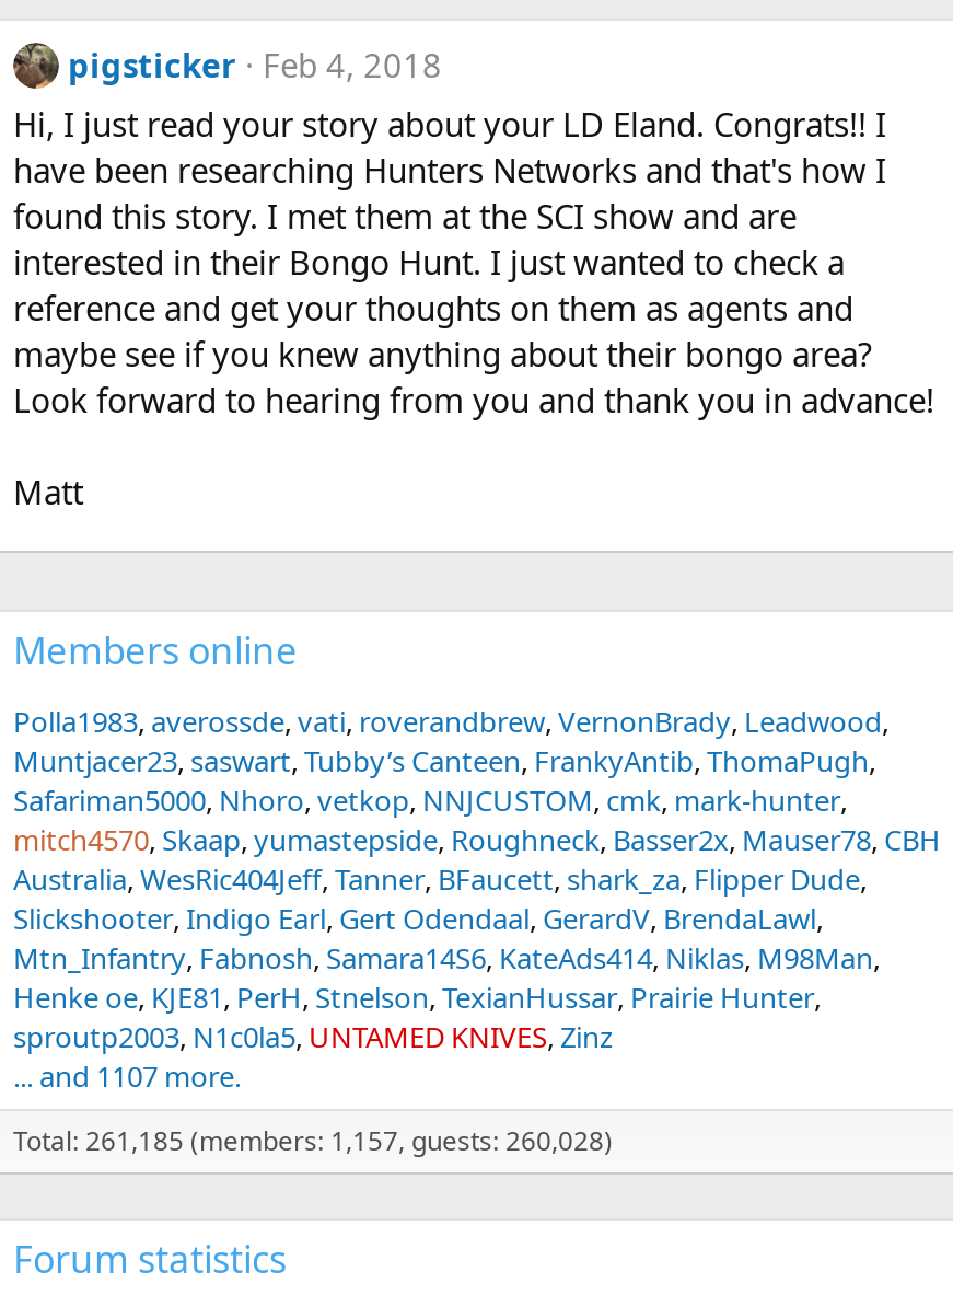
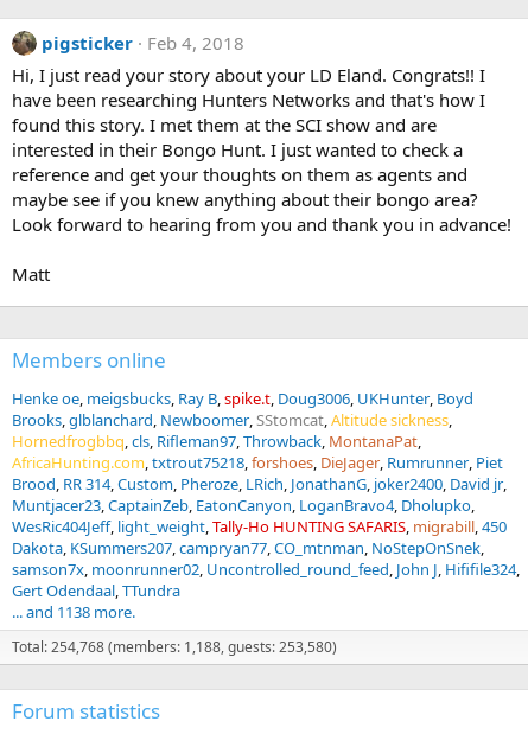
[13,702,941,1096] Polla1983 averossde vati roverandbrew VernonBrady Leadwood | Muntjacer23 saswart Tubby’s Canteen FrankyAntib ThomaPugh | Safariman5000 Nhoro vetkop NNJCUSTOM cmk mark-hunter | mitch4570 Skaap yumastepside Roughneck Basser2x Mauser78 CBH | Australia WesRic404Jeff Tanner BFaucett shark_za Flipper Dude | Slickshooter Indigo Earl Gert Odendaal GerardV BrendaLawl | Mtn_Infantry Fabnosh Samara14S6 KateAds414 Niklas M98Man | Henke oe KJE81 PerH Stnelson TexianHussar Prairie Hunter | sproutp2003 N1c0la5 UNTAMED KNIVES Zinz | ... and 1107 more. -> [12,388,516,623] Henke oe meigsbucks Ray B spike.t Doug3006 UKHunter Boyd | Brooks glblanchard Newboomer SStomcat Altitude sickness | Hornedfrogbbq cls Rifleman97 Throwback MontanaPat | AfricaHunting.com txtrout75218 forshoes DieJager Rumrunner Piet | Brood RR 314 Custom Pheroze LRich JonathanG joker2400 David jr | Muntjacer23 CaptainZeb EatonCanyon LoganBravo4 Dholupko | WesRic404Jeff light_weight Tally-Ho HUNTING SAFARIS migrabill 450 | Dakota KSummers207 campryan77 CO_mtnman NoStepOnSnek | samson7x moonrunner02 Uncontrolled_round_feed John J Hififile324 | Gert Odendaal TTundra | ... and 1138 more.
[13,1122,613,1159] Total: 261,185 (members: 1,157, guests: 260,028) -> [12,637,337,657] Total: 254,768 (members: 1,188, guests: 253,580)

